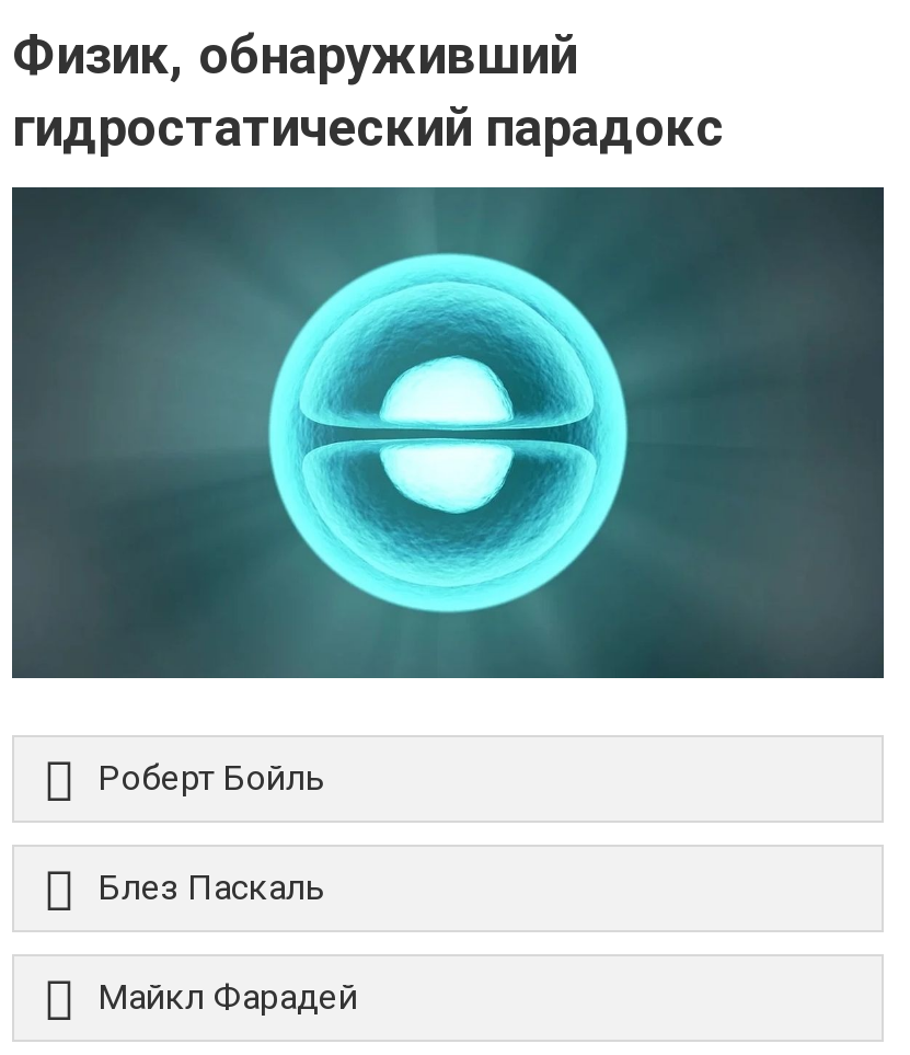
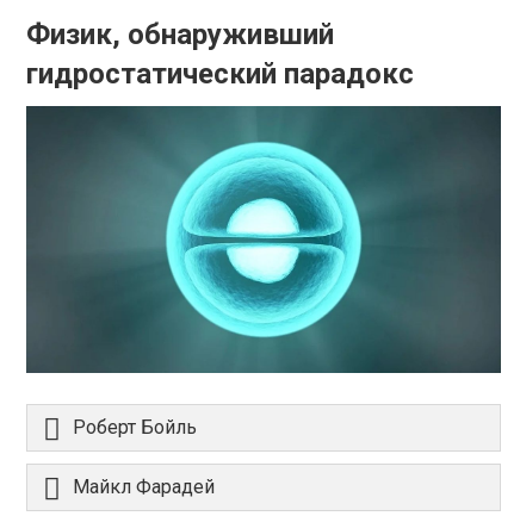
[97,867,325,908] Блез Паскаль -> none

